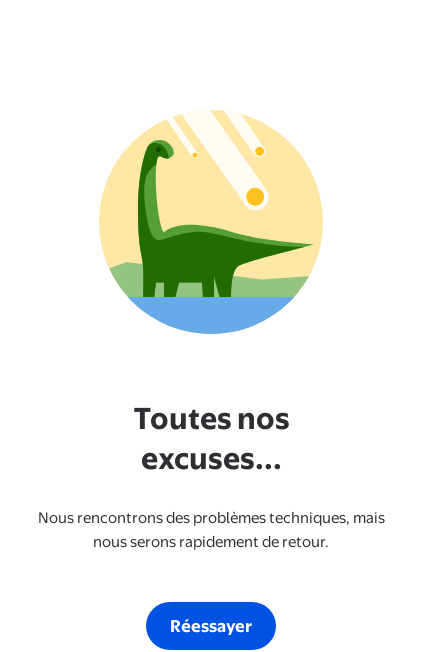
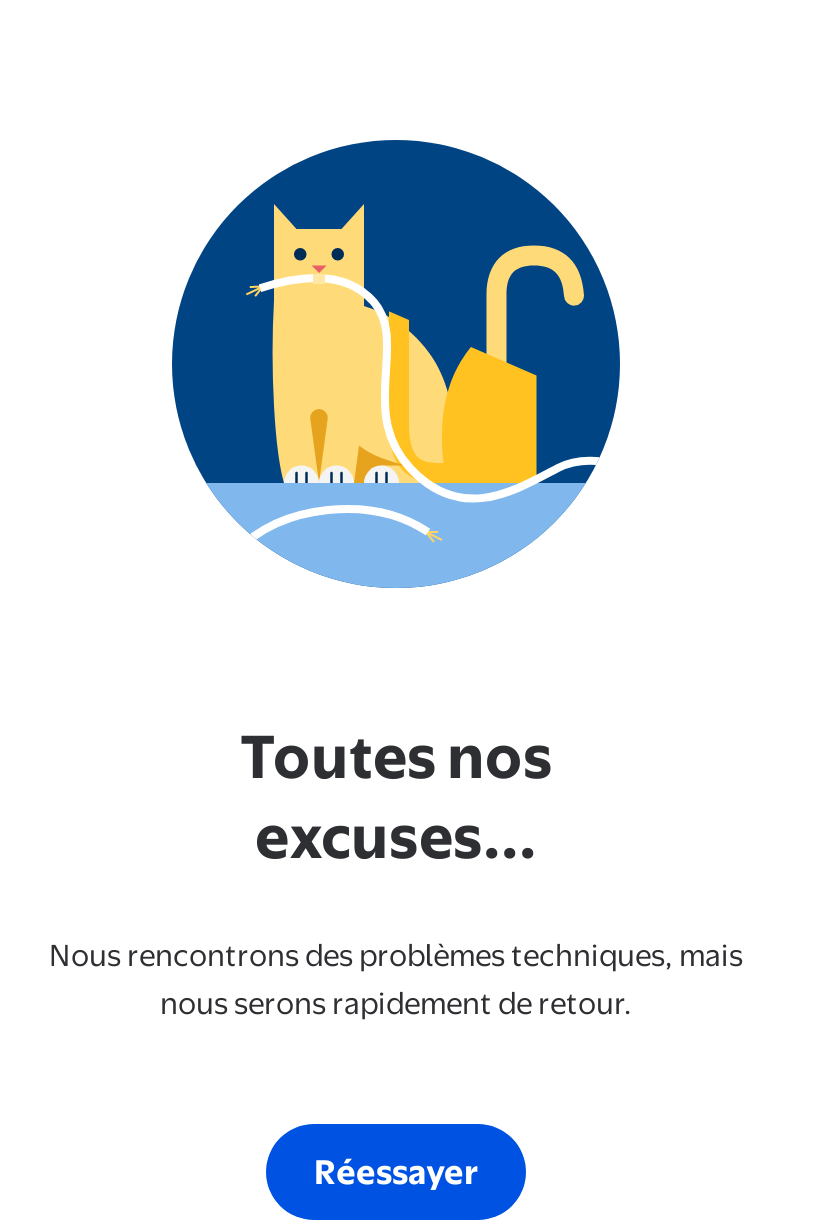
[99,110,323,311] [image] -> [170,138,622,544] [image]

